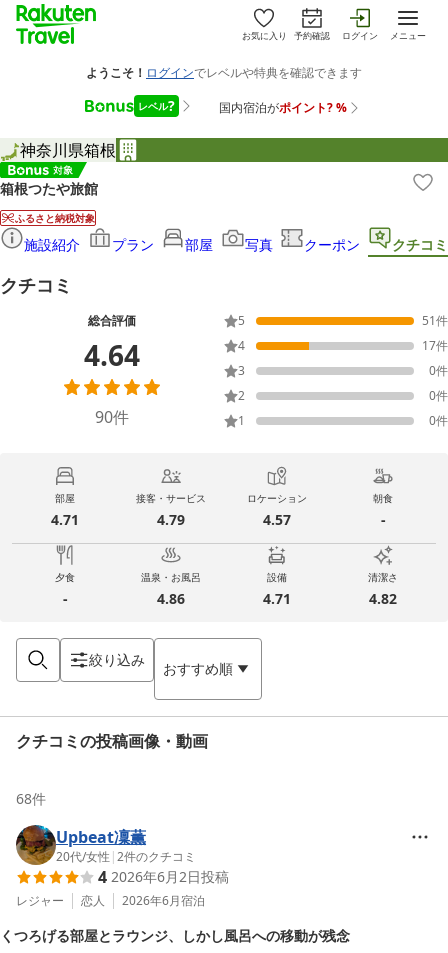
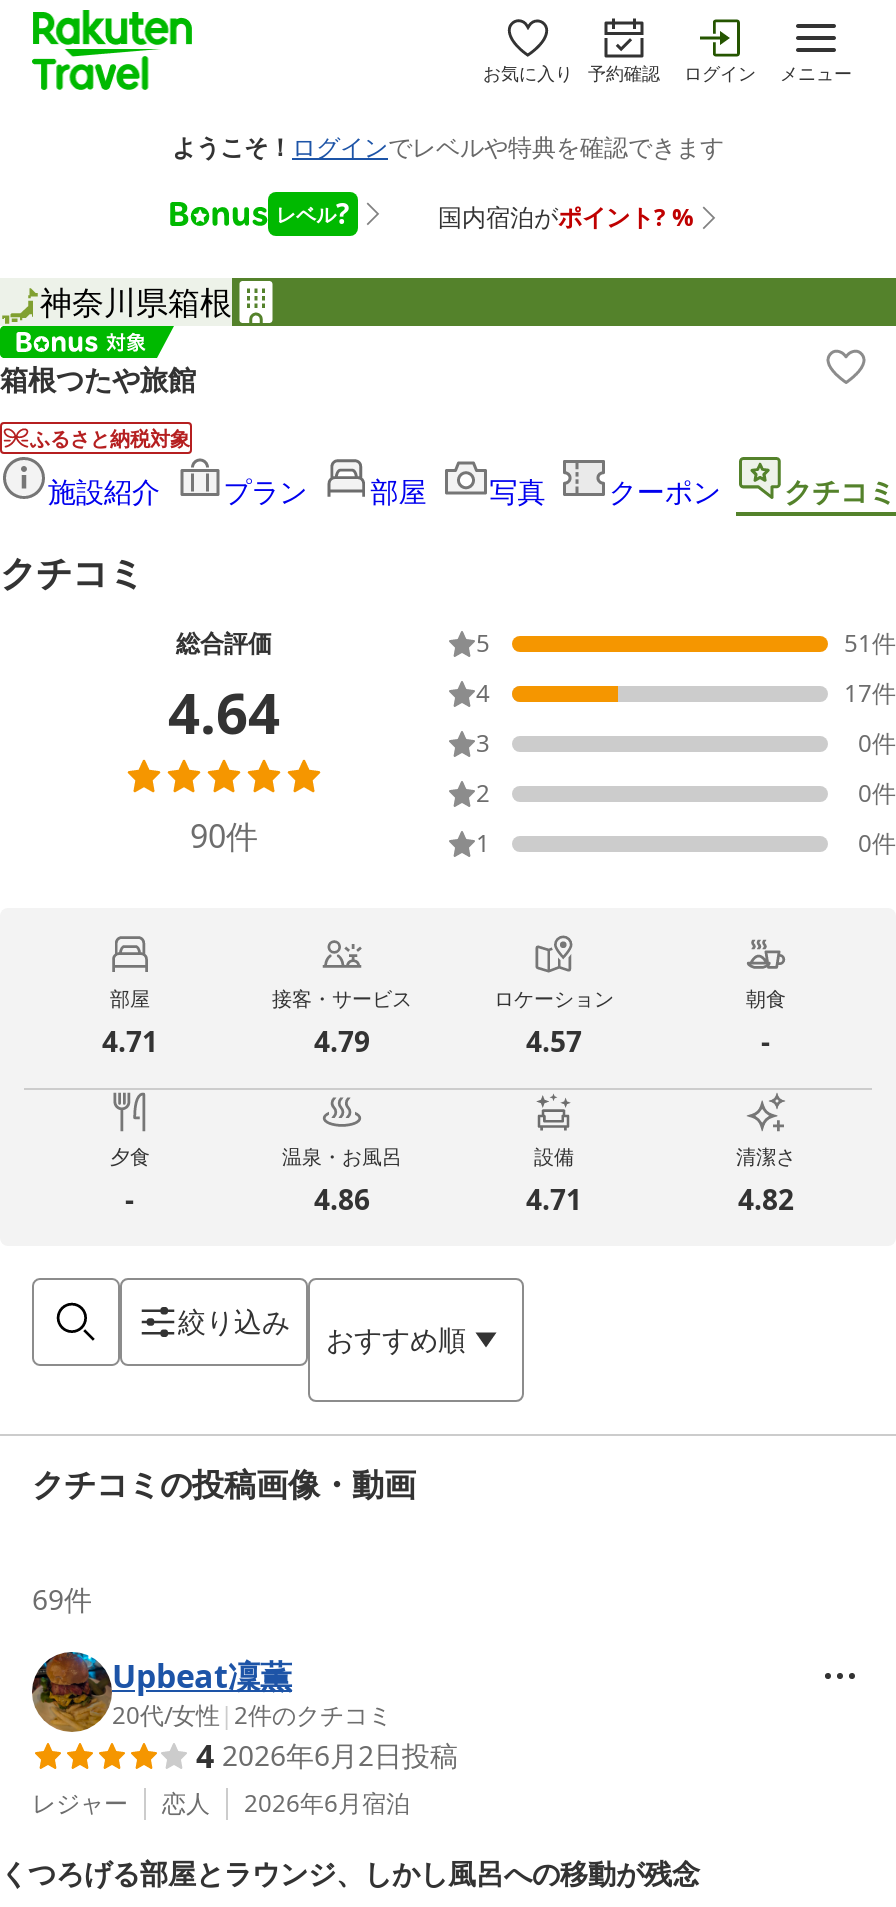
[16,789,46,808] 68件 -> [32,1580,92,1618] 69件

